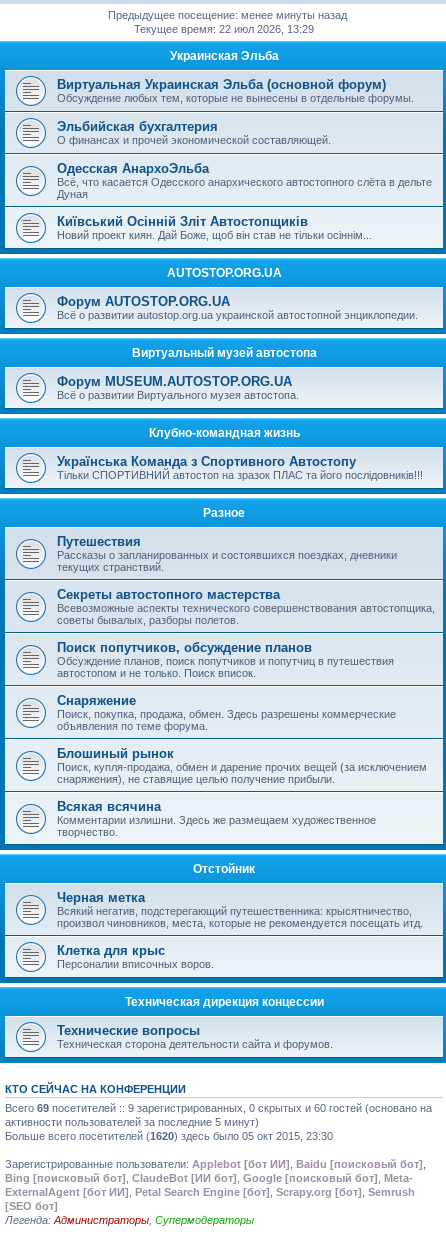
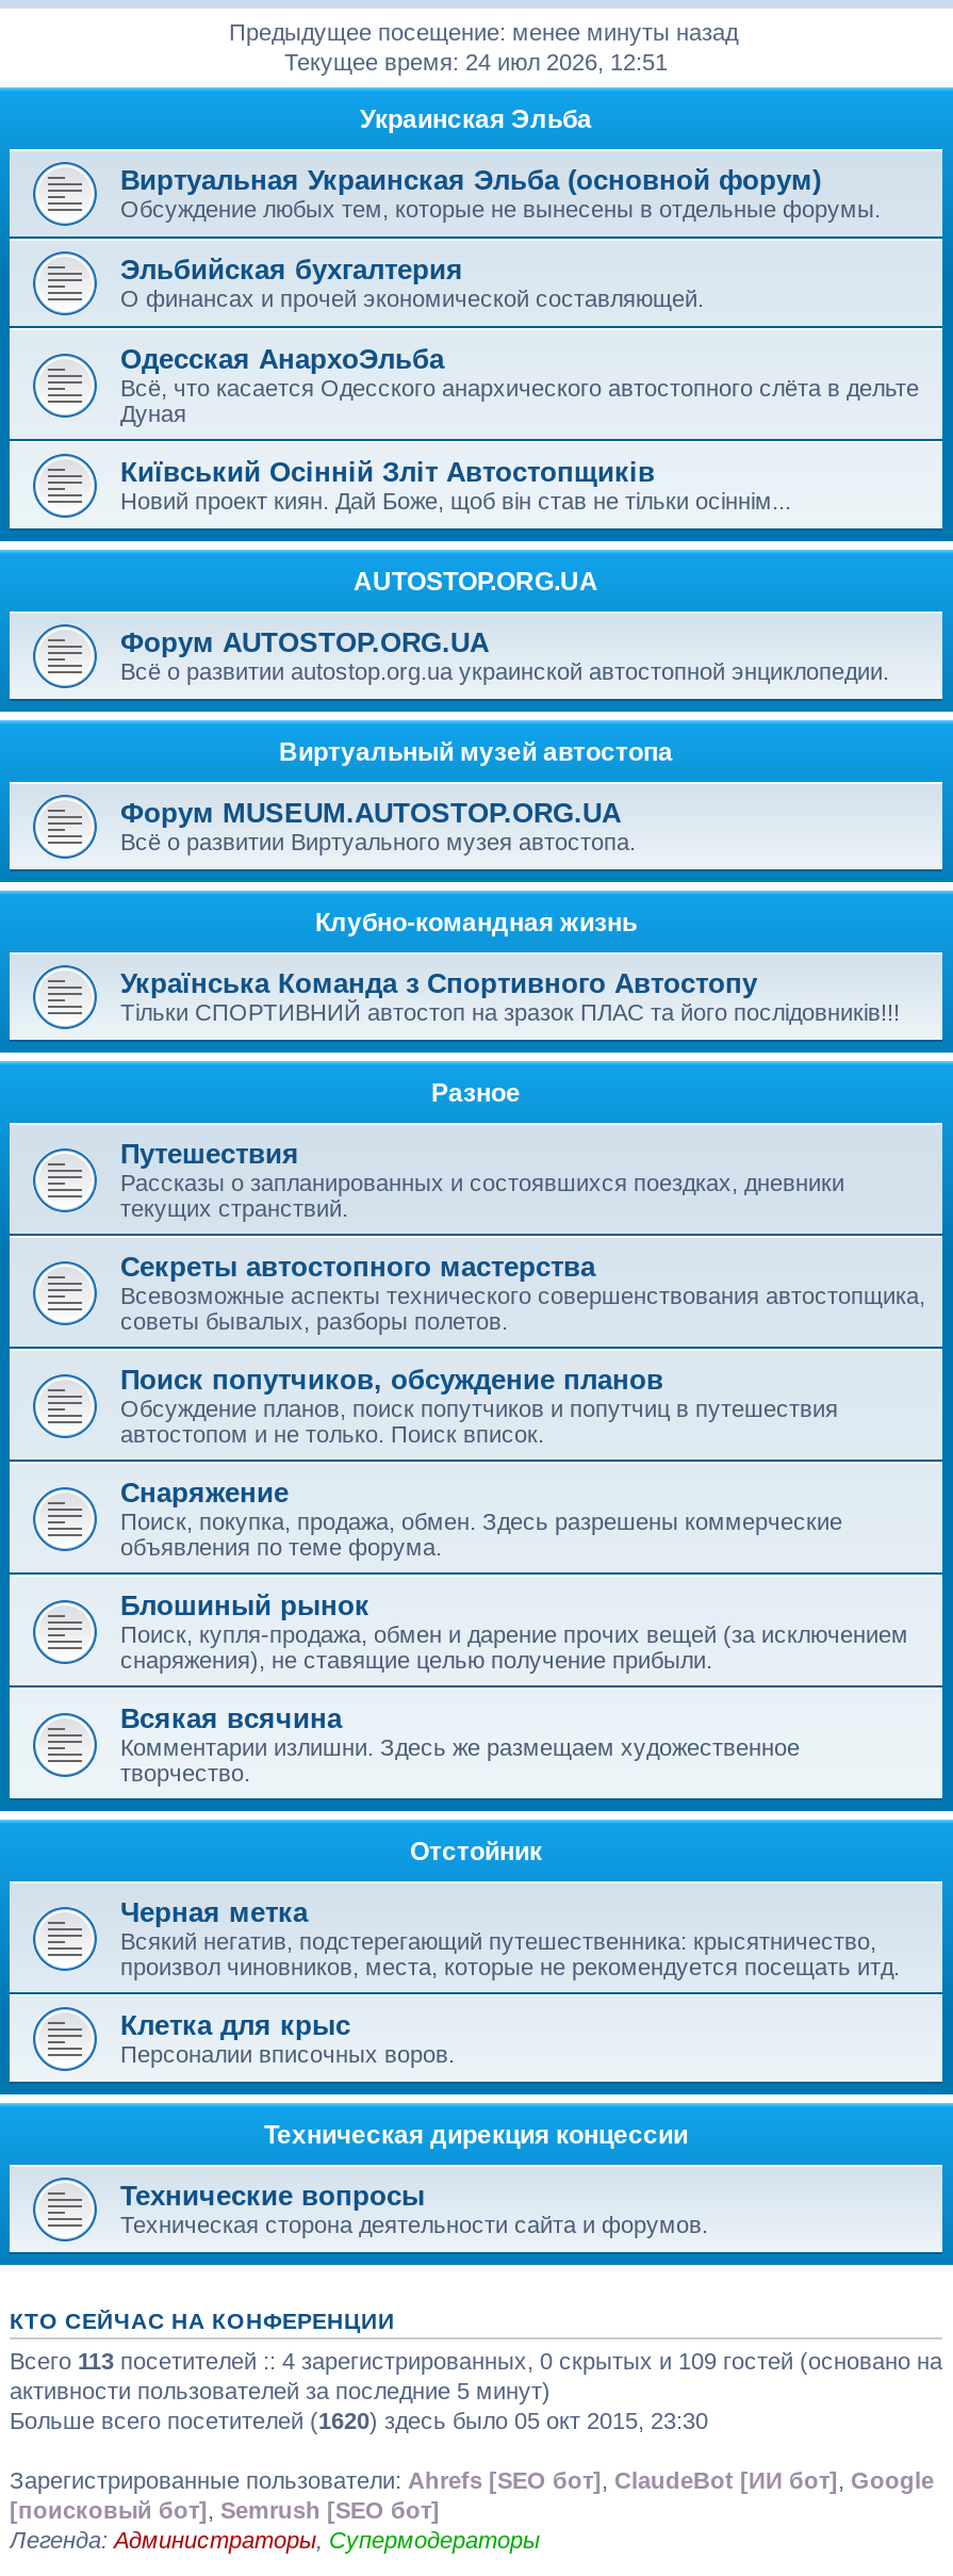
[134,23,314,35] Текущее время: 22 июл 2026, 13:29 -> [284,49,668,75] Текущее время: 24 июл 2026, 12:51
[5,1102,432,1114] Всего 69 посетителей :: 9 зарегистрированных, 0 скрытых и 60 гостей (основано на -> [10,2348,942,2374] Всего 113 посетителей :: 4 зарегистрированных, 0 скрытых и 109 гостей (основано на
[5,1158,426,1212] Зарегистрированные пользователи: Applebot [бот ИИ], Baidu [поисковый бот], | Bing [поисковый бот], ClaudeBot [ИИ бот], Google [поисковый бот], Meta- | ExternalAgent [бот ИИ], Petal Search Engine [бот], Scrapy.org [бот], Semrush | [SEO бот] -> [10,2467,934,2523] Зарегистрированные пользователи: Ahrefs [SEO бот], ClaudeBot [ИИ бот], Google | [поисковый бот], Semrush [SEO бот]

